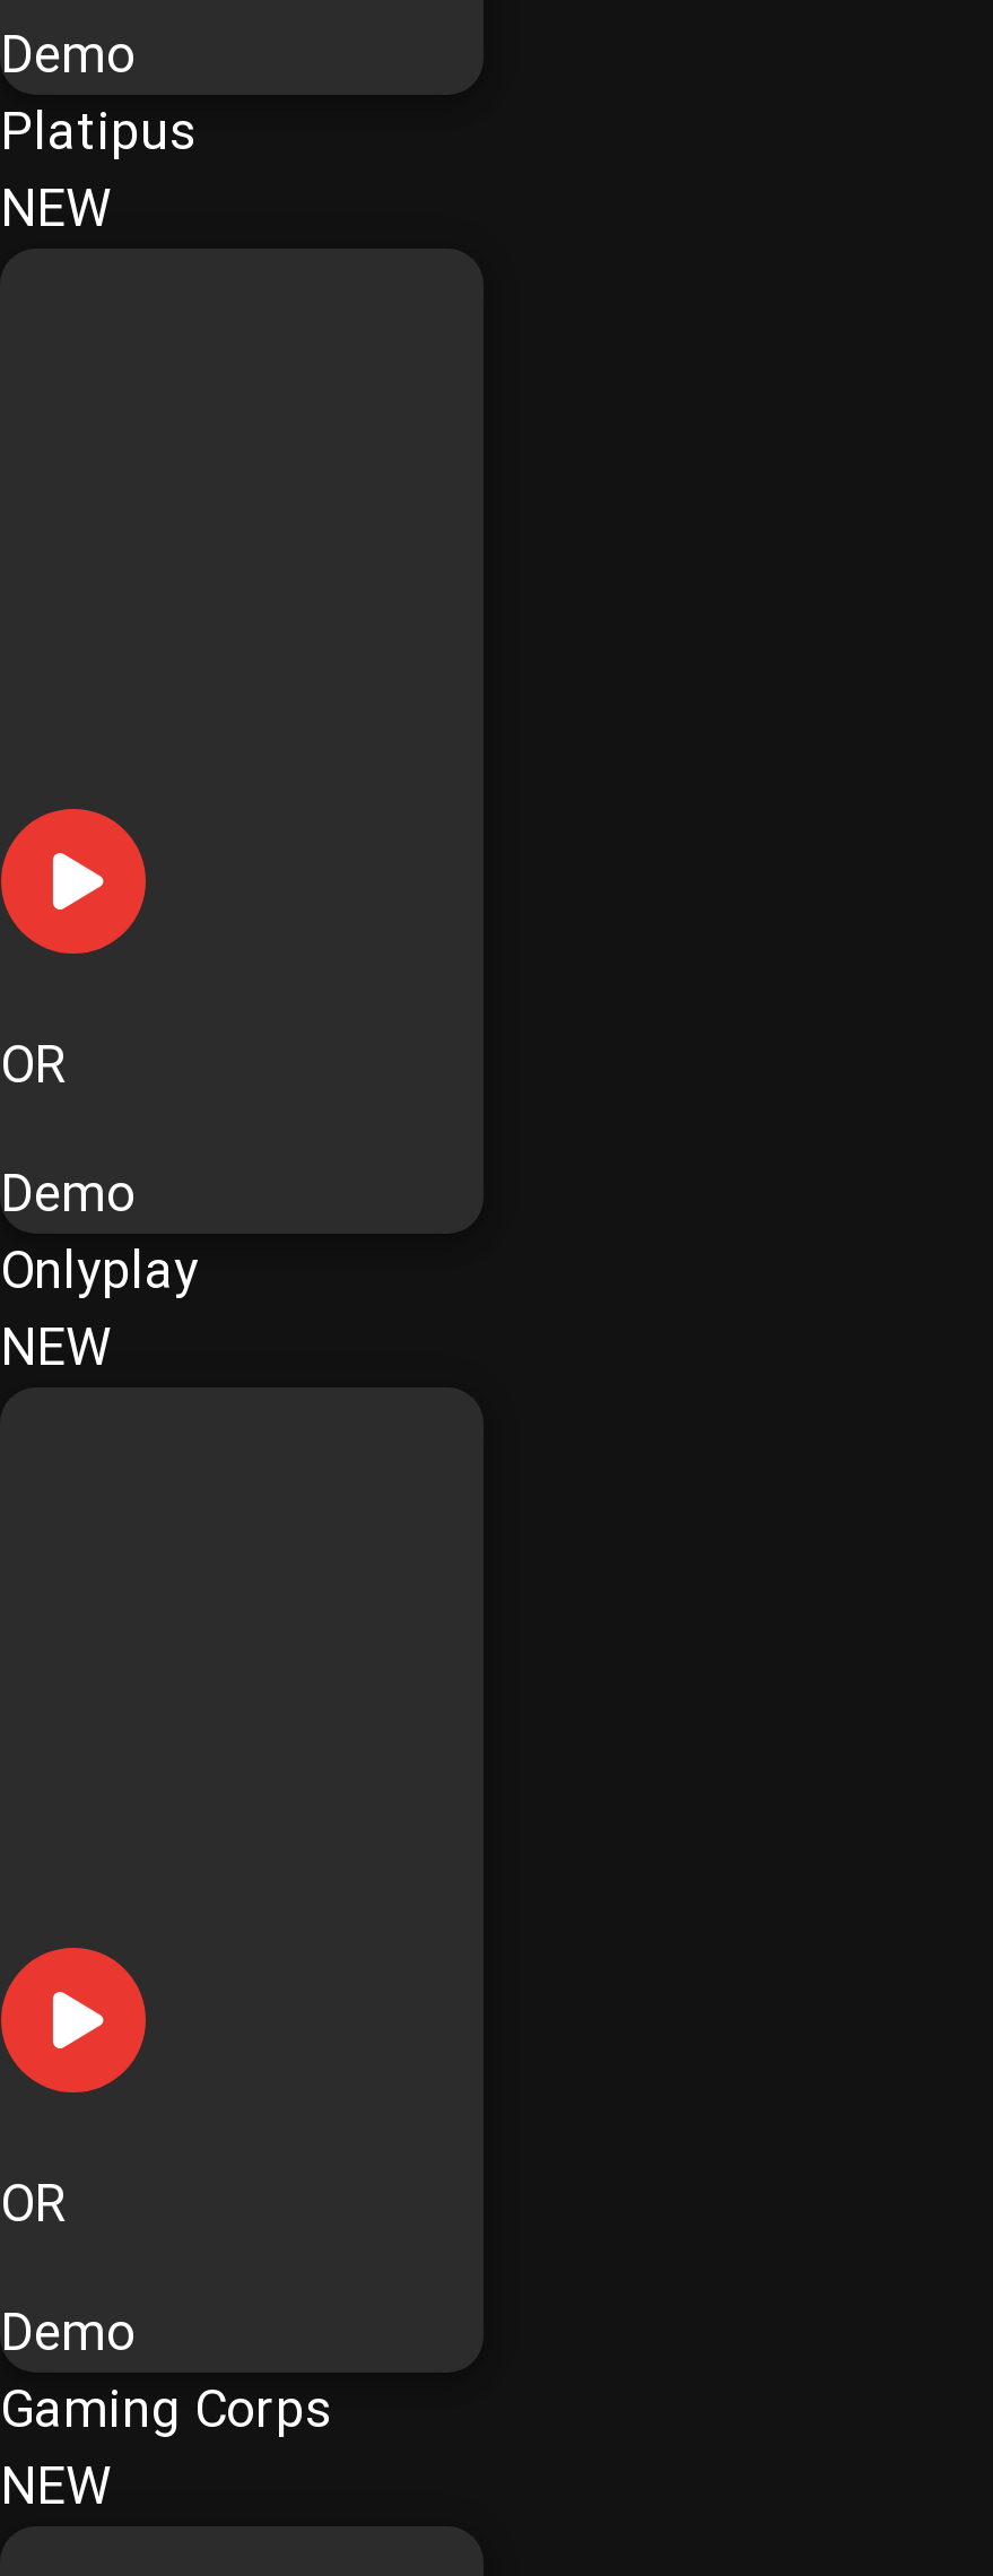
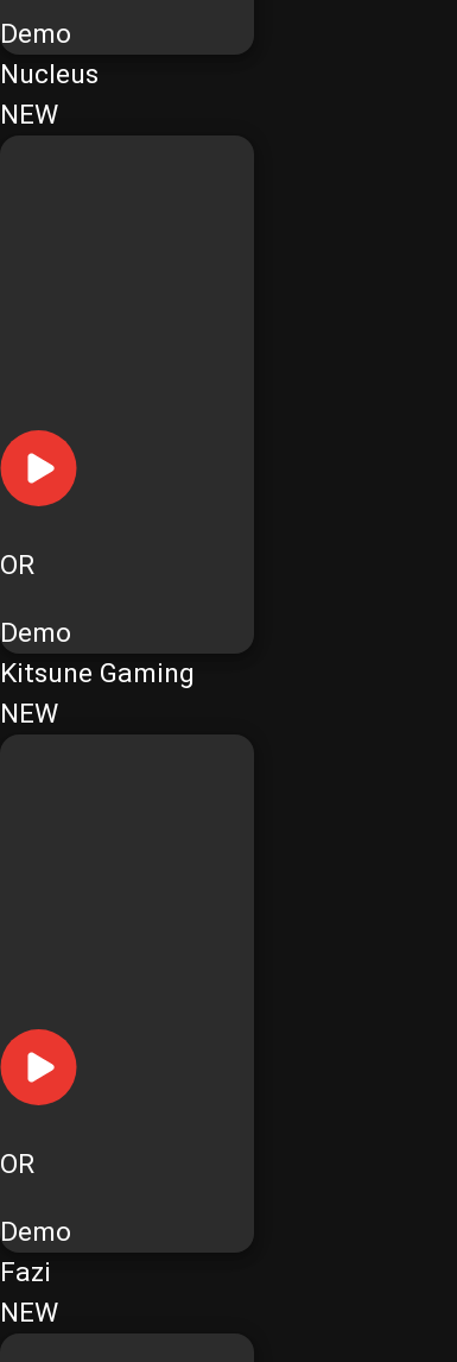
[0,103,194,164] Platipus -> [0,59,99,91] Nucleus
[0,1241,199,1302] Onlyplay -> [0,657,195,689] Kitsune Gaming
[0,2379,330,2440] Gaming Corps -> [0,1256,51,1288] Fazi

